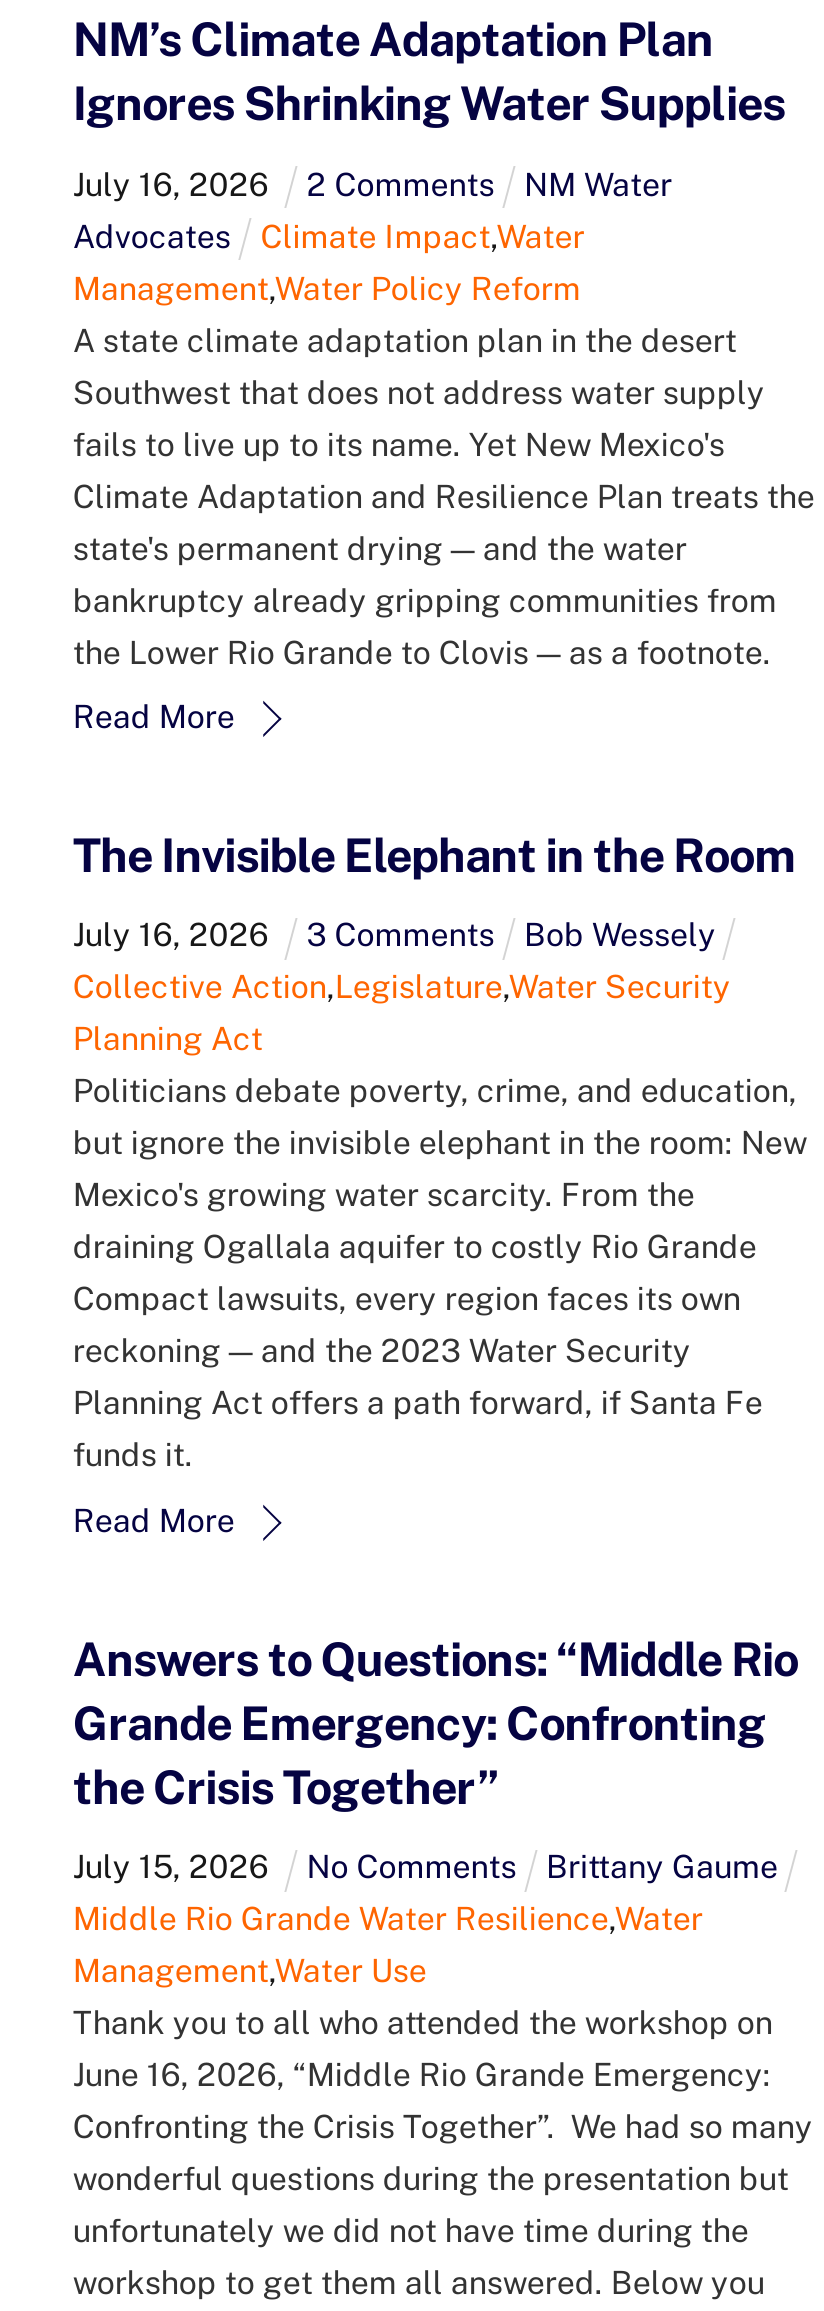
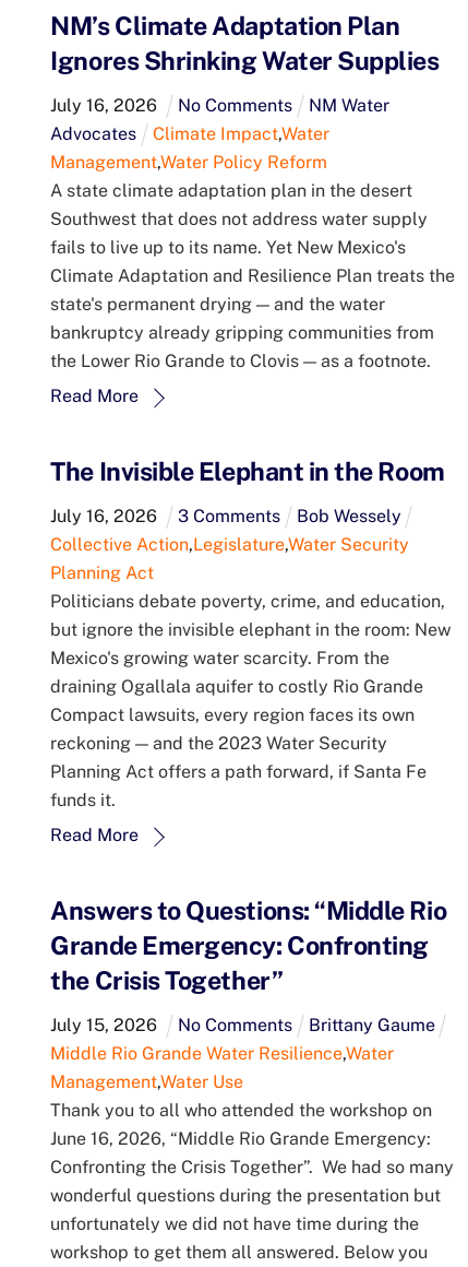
[306,165,494,203] 2 Comments -> [178,95,293,116] No Comments

